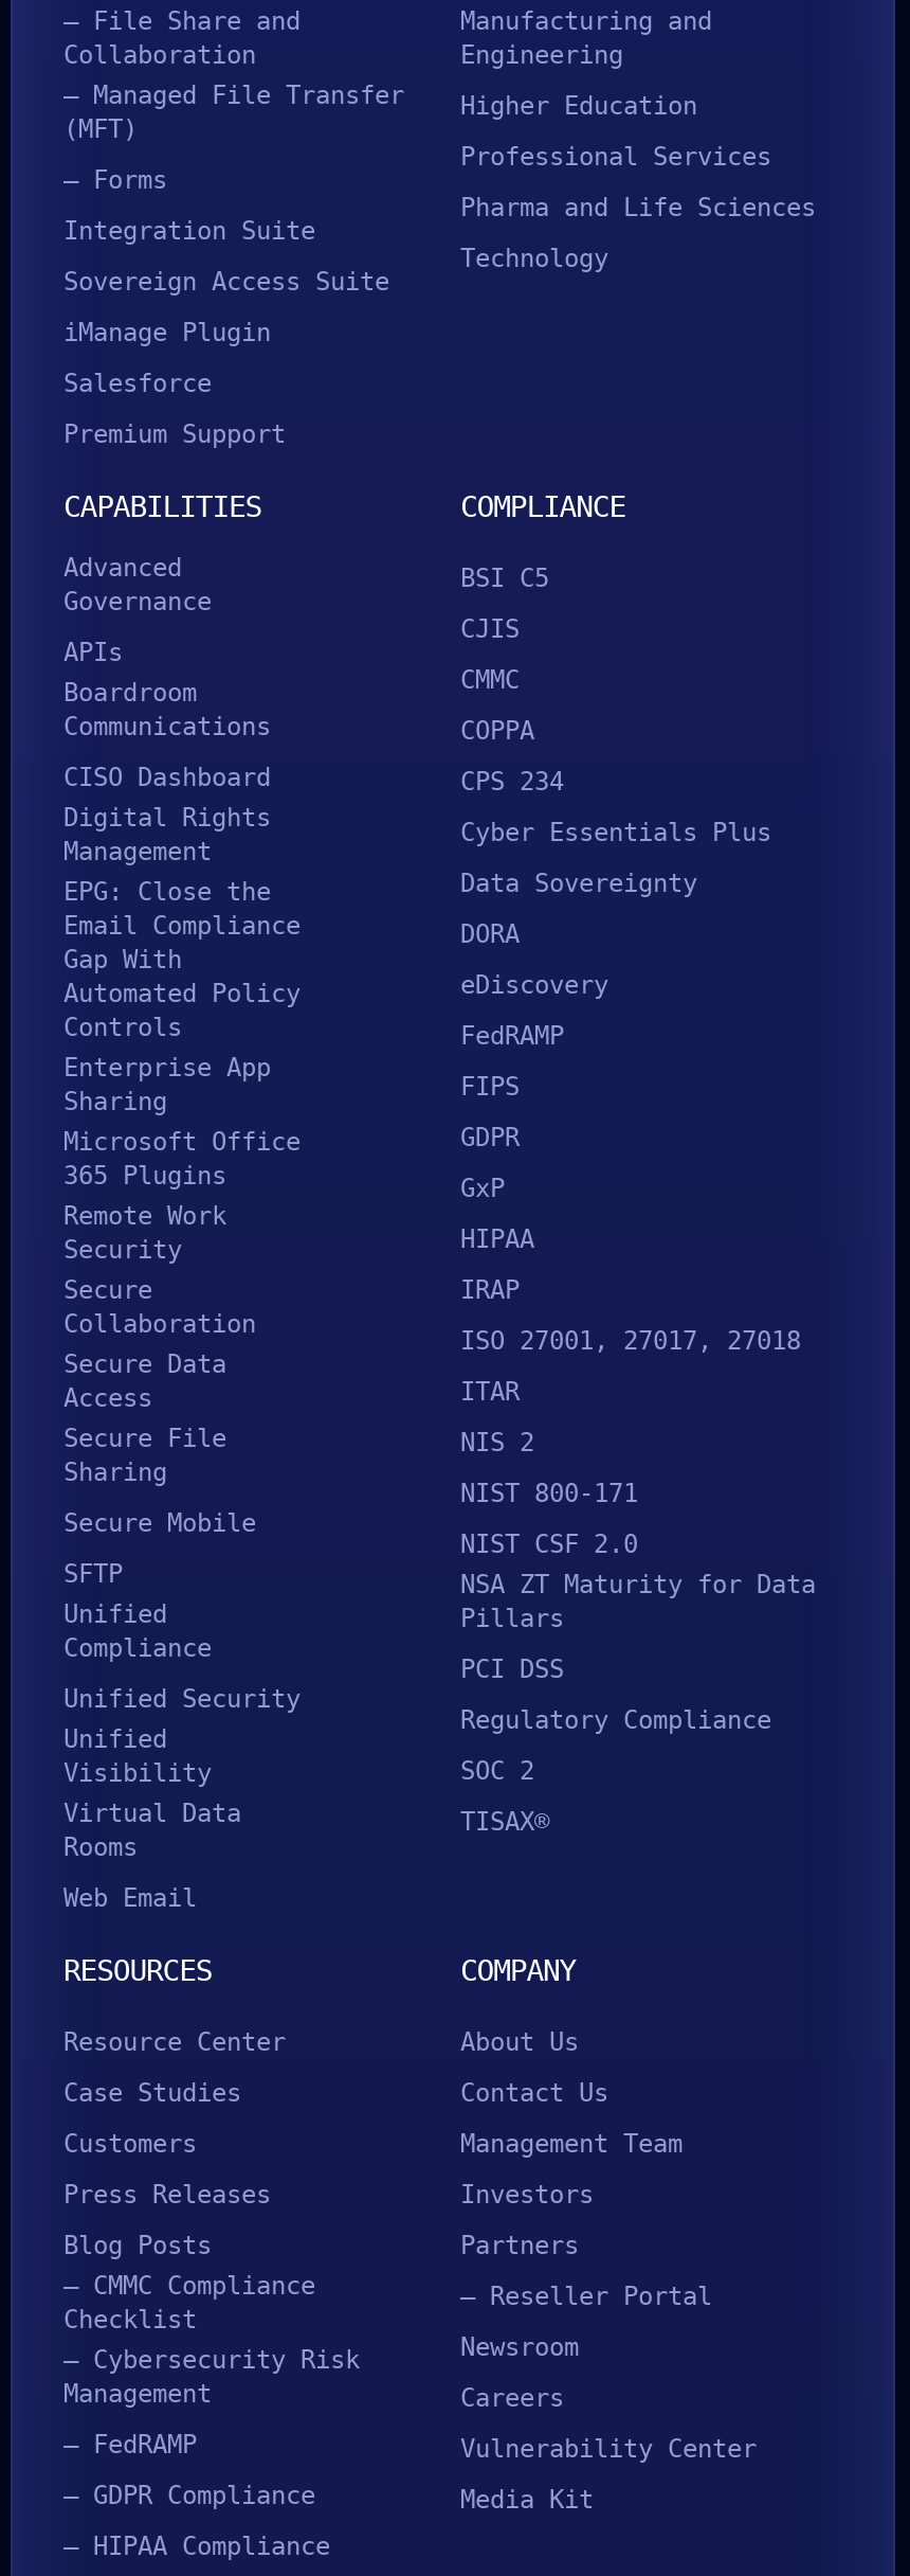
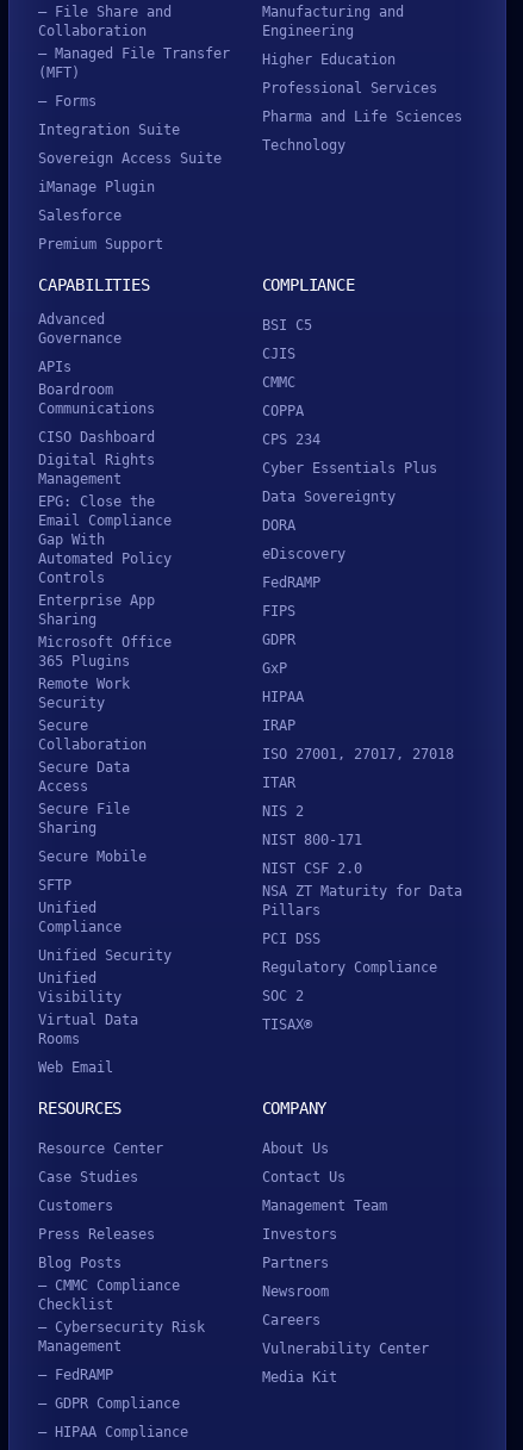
[460,2282,712,2312] – Reseller Portal -> none
moved [460,2333,757,2515] -> [261,1284,428,1386]: Newsroom | Careers | Vulnerability Center | Media Kit

